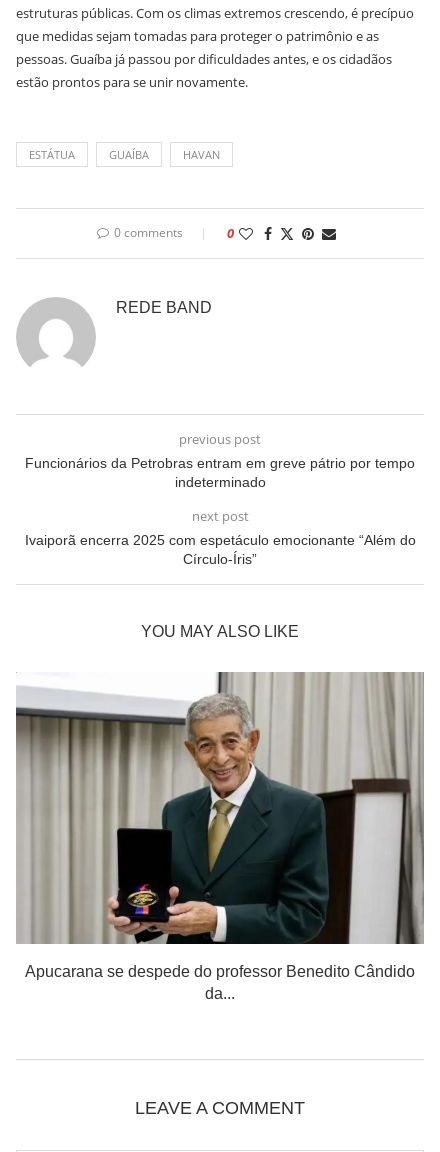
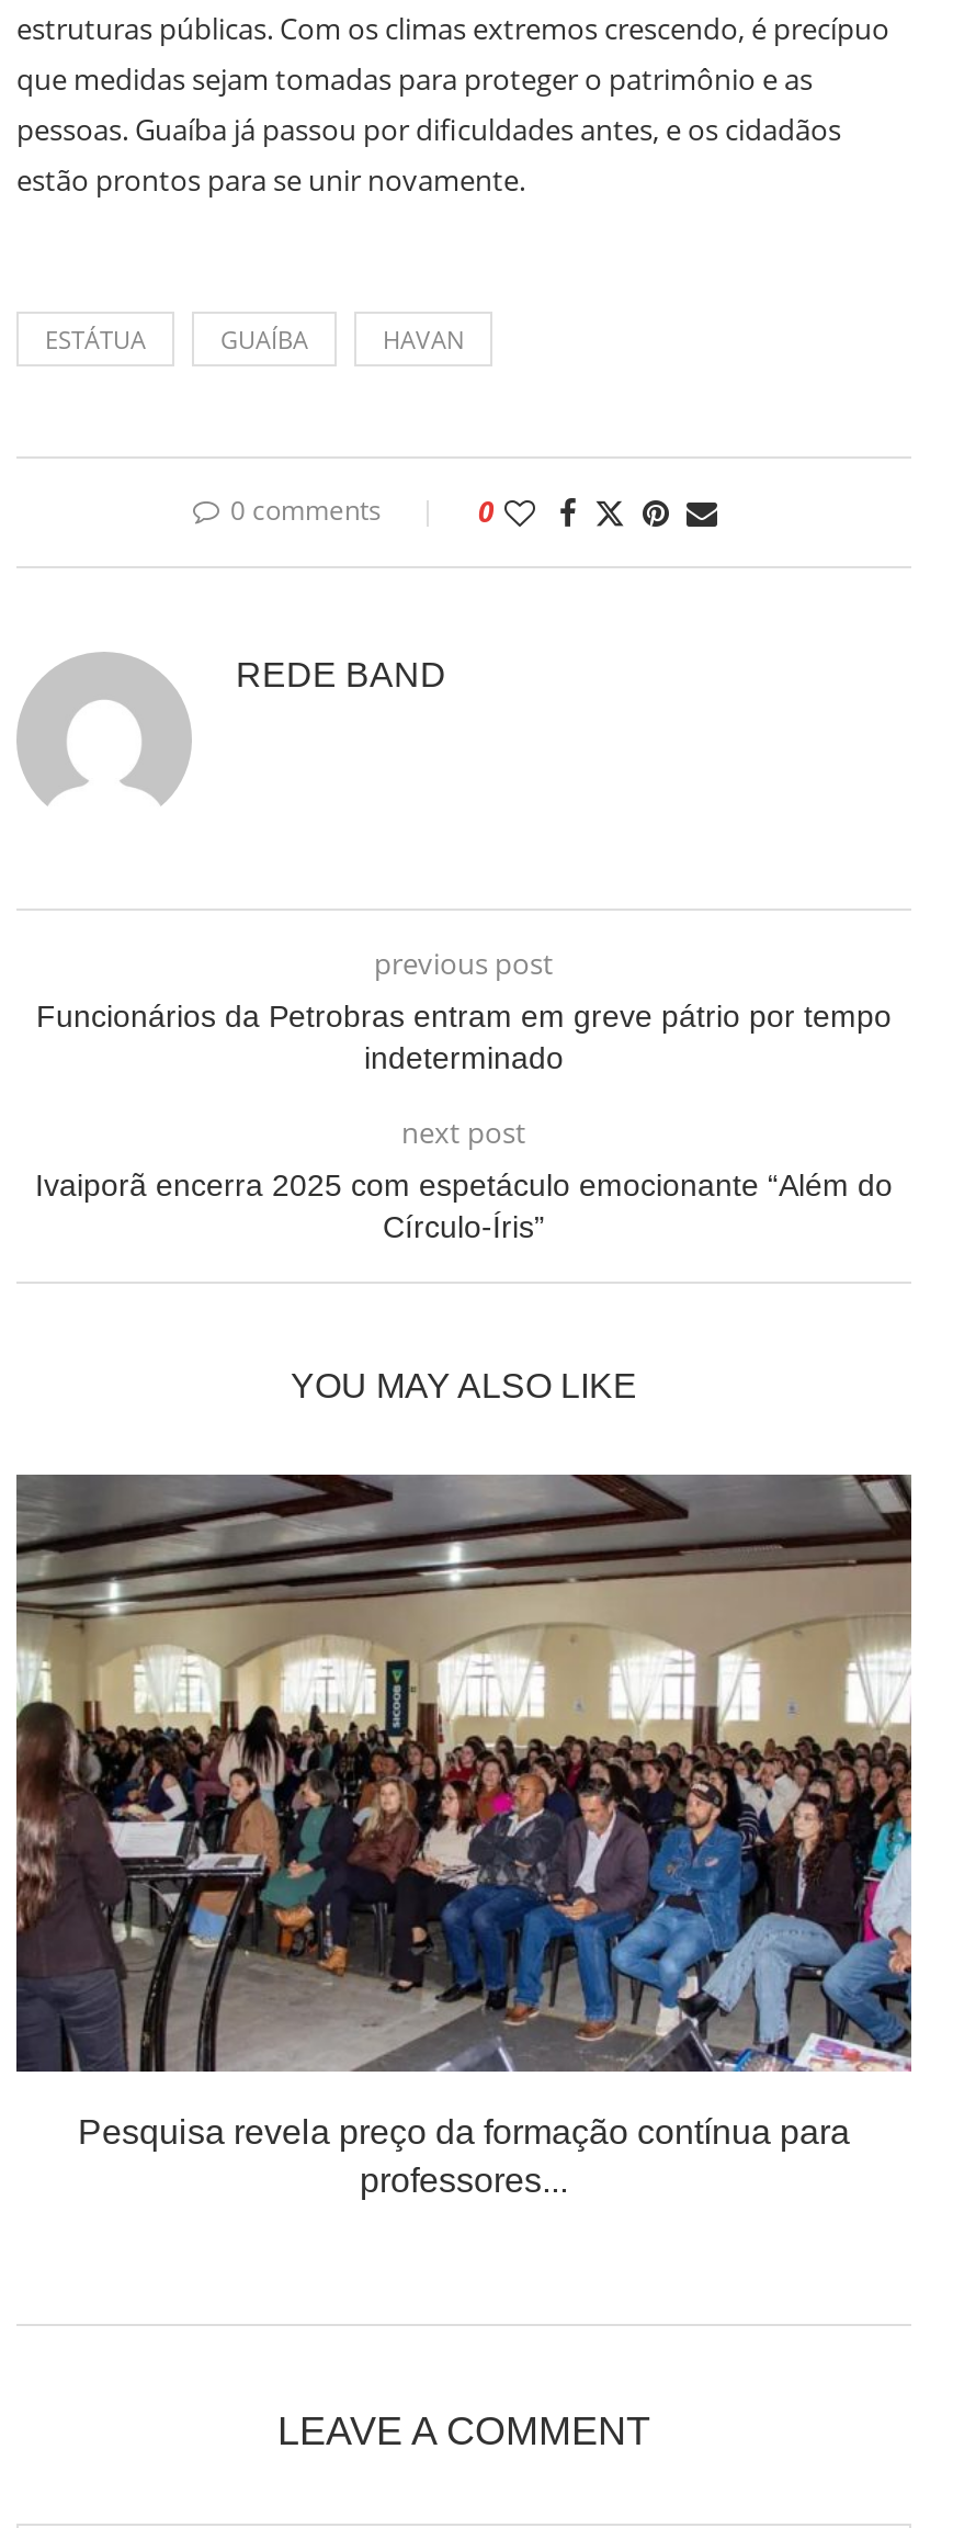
[16,672,424,1002] [image] | Apucarana se despede do professor Benedito Cândido | da... -> [14,1472,911,2199] [image] | Pesquisa revela preço da formação contínua para | professores...

